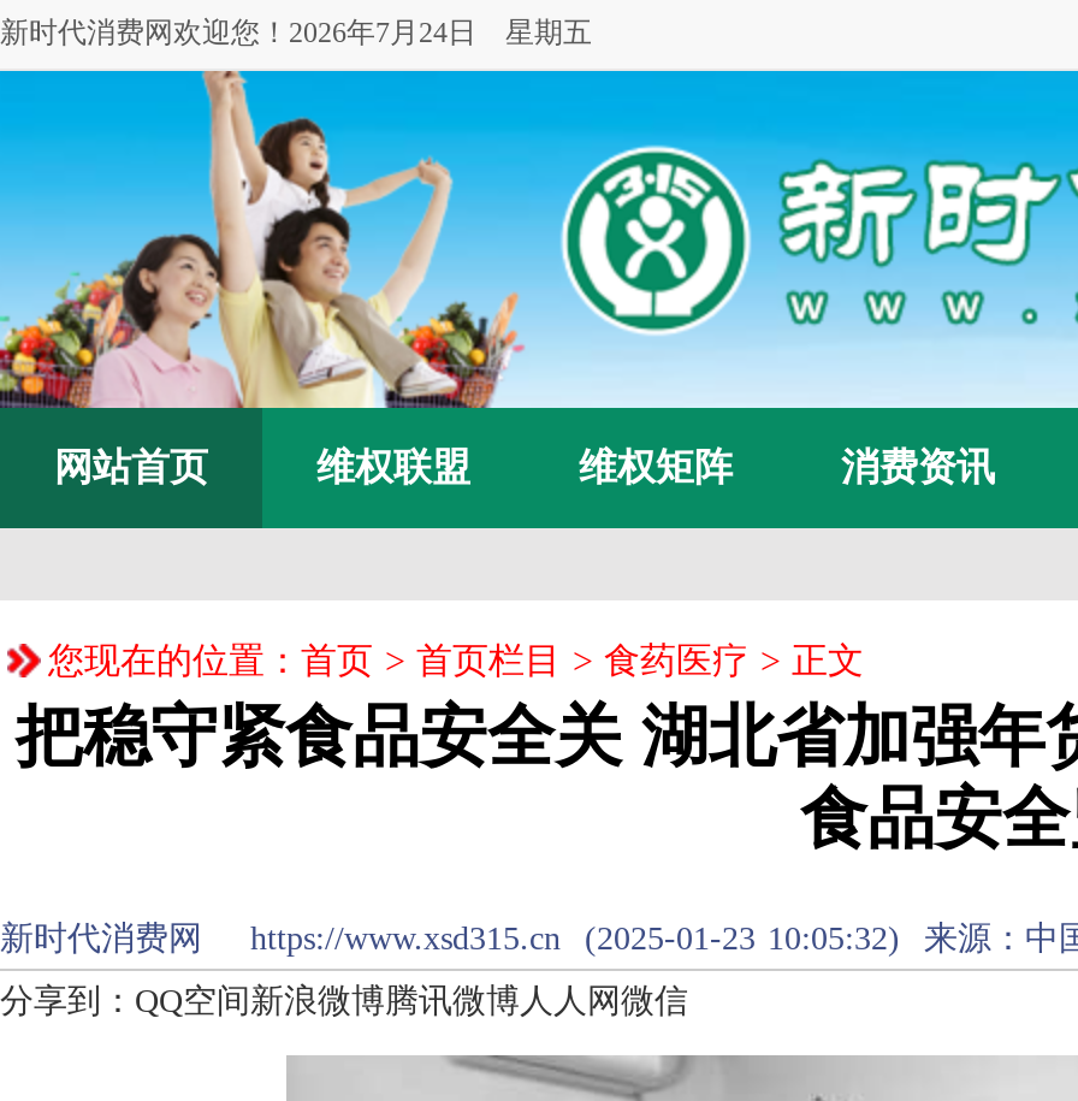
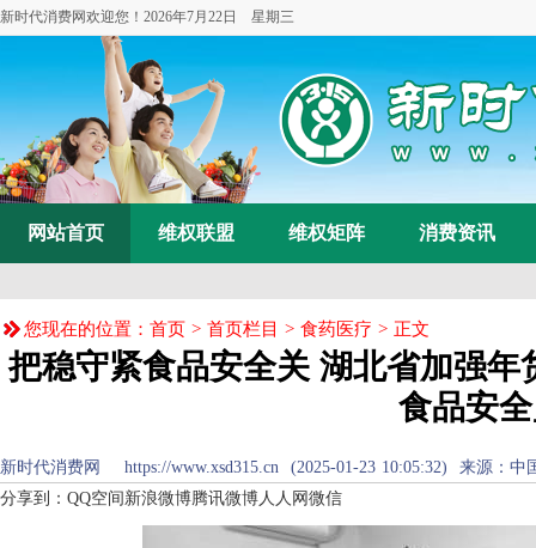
[0,16,621,49] 新时代消费网欢迎您！2026年7月24日 星期五 -> [0,8,309,25] 新时代消费网欢迎您！2026年7月22日 星期三

